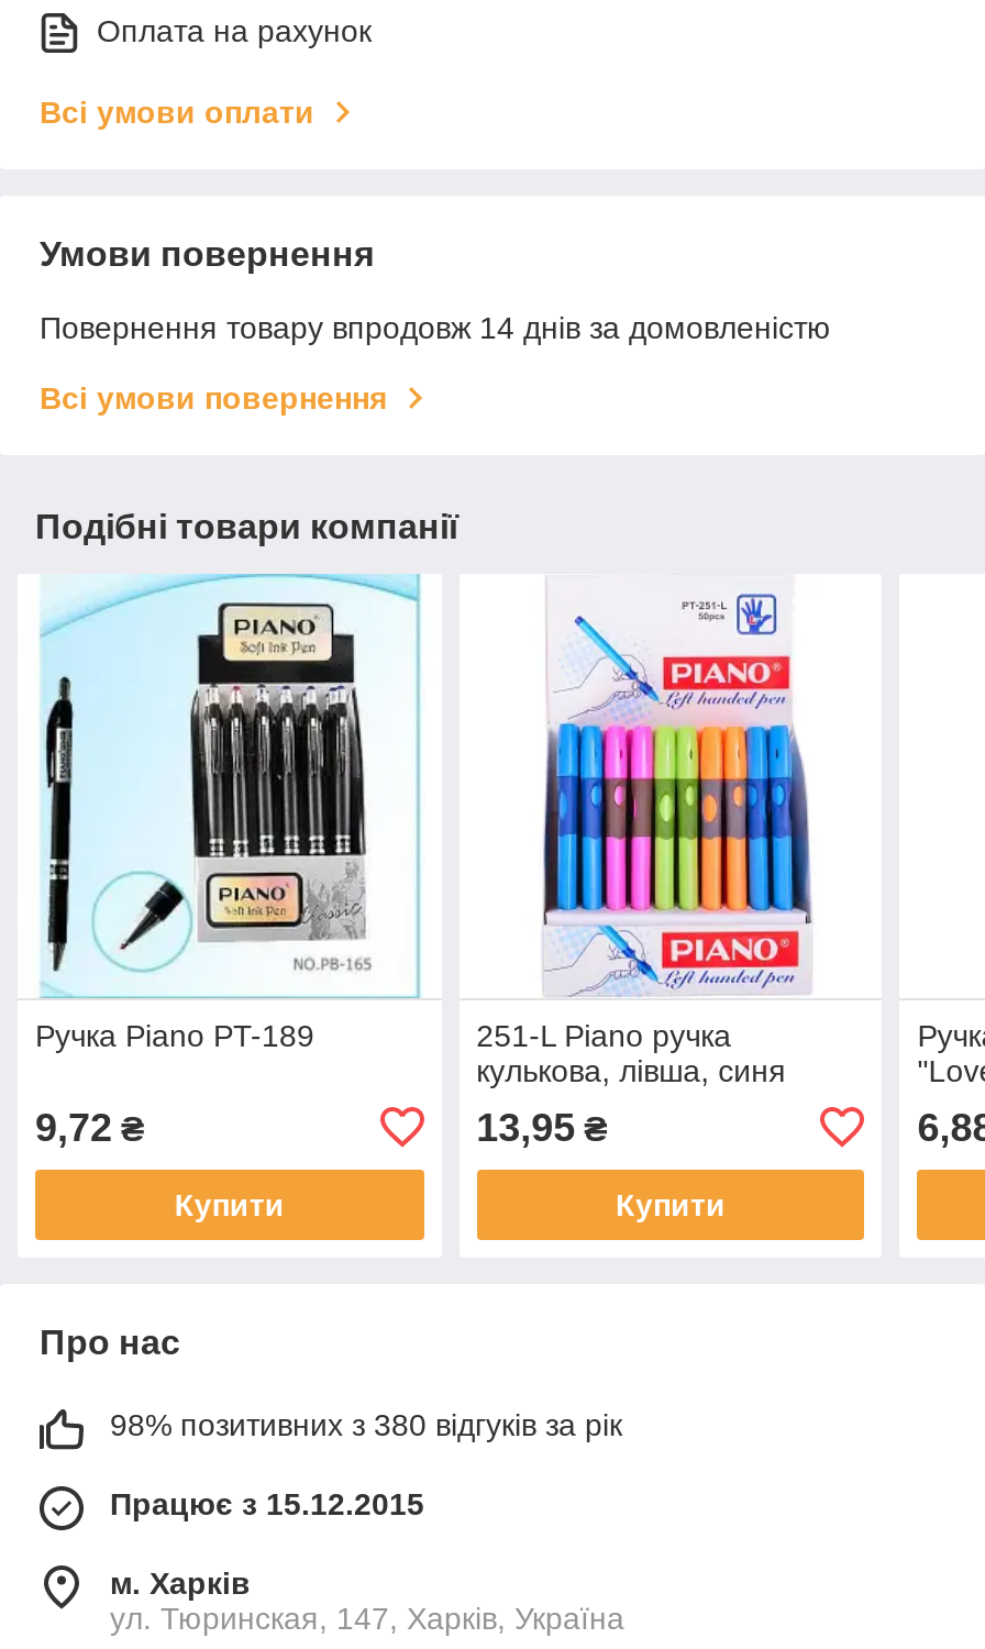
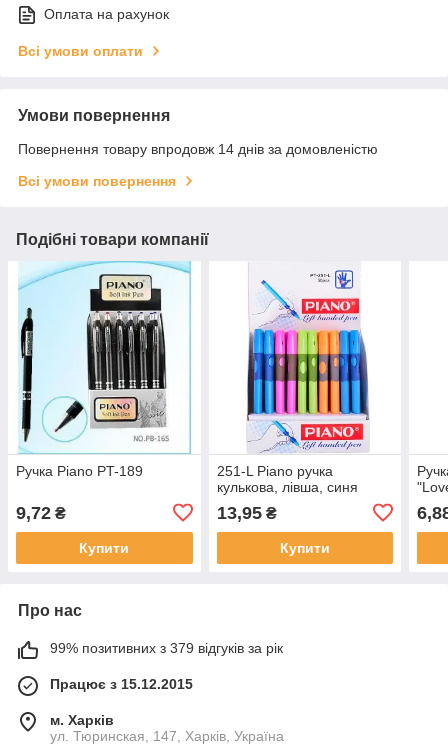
[110,1407,622,1442] 98% позитивних з 380 відгуків за рік -> [50,640,283,656] 99% позитивних з 379 відгуків за рік

